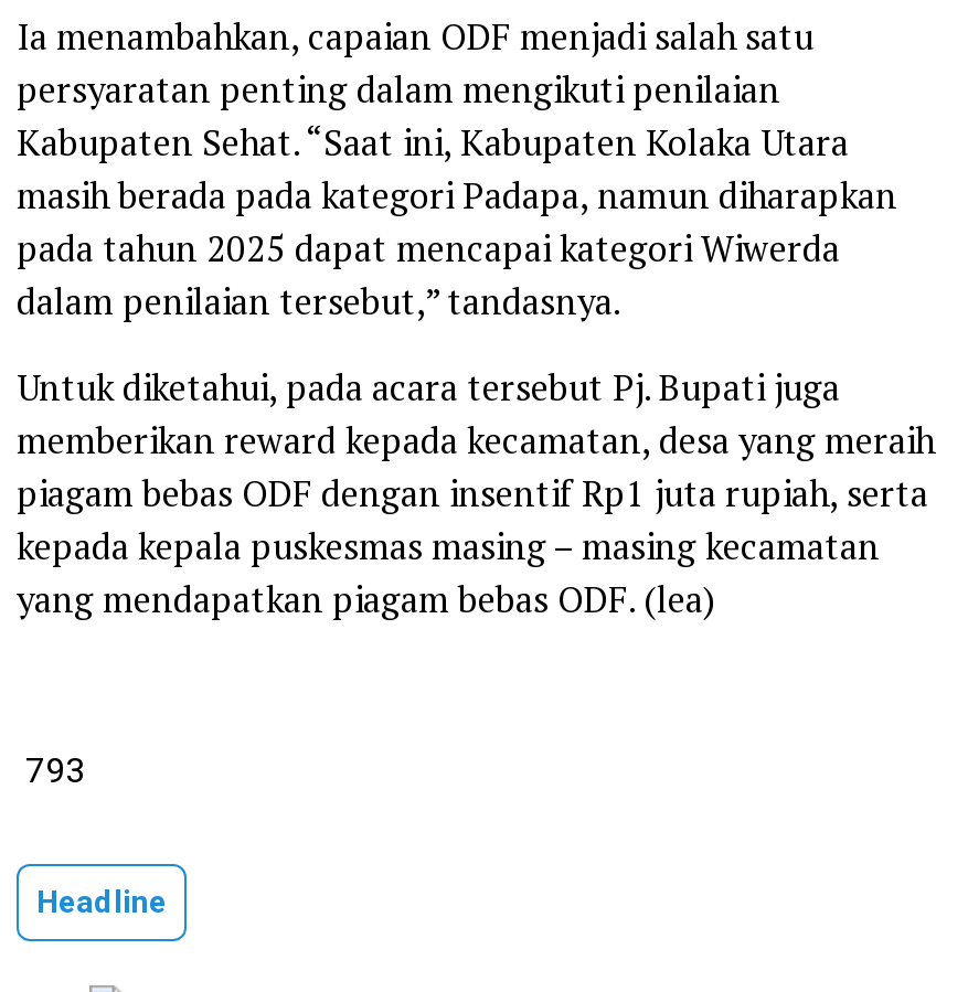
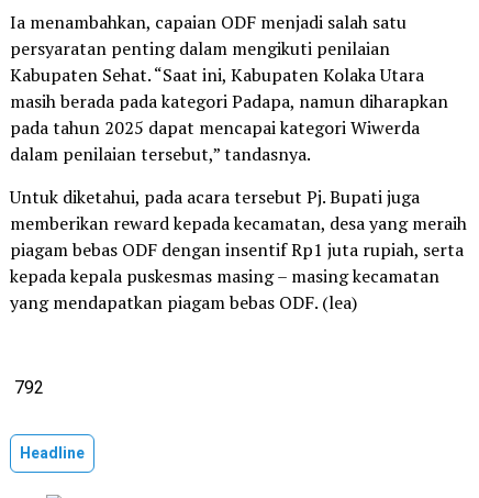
[25,745,85,798] 793 -> [14,375,44,401] 792

